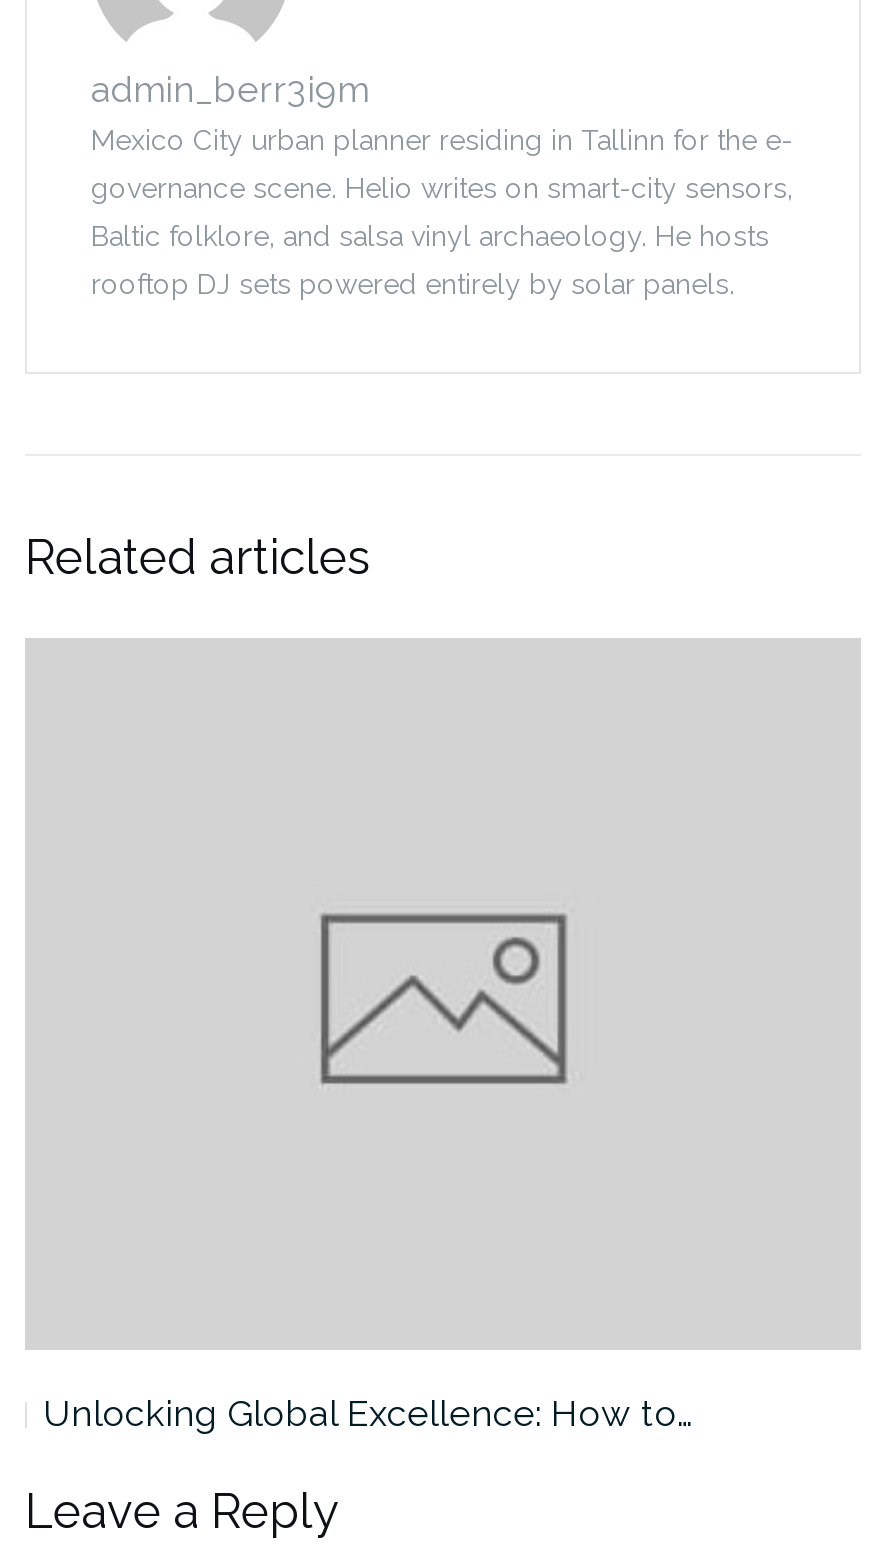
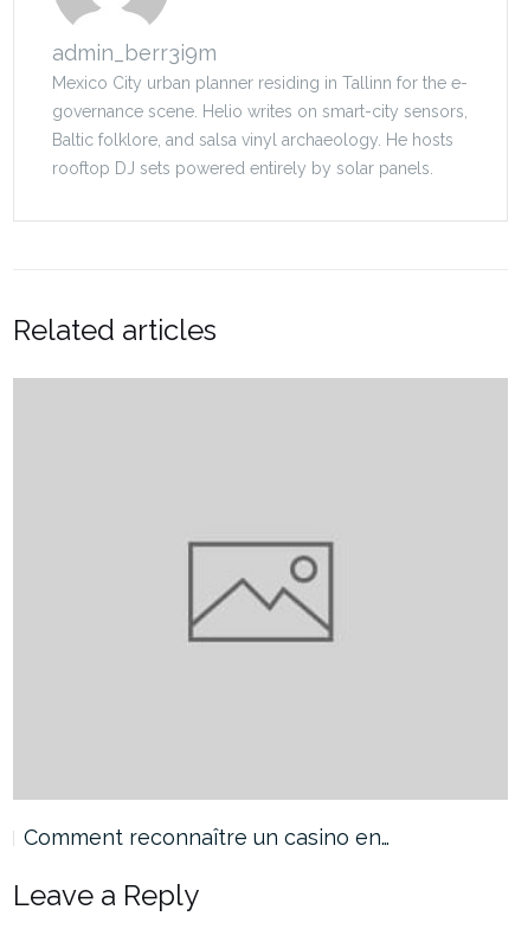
[43,1391,691,1433] Unlocking Global Excellence: How to… -> [24,824,390,849] Comment reconnaître un casino en…

